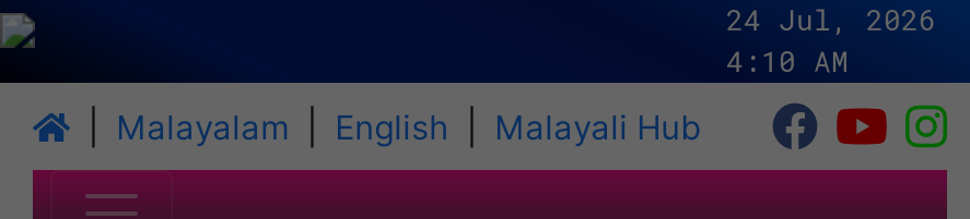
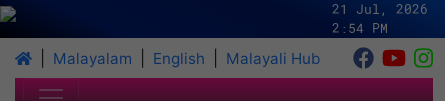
[726,2,936,81] 24 Jul, 2026 | 4:10 AM -> [332,1,428,37] 21 Jul, 2026 | 2:54 PM

